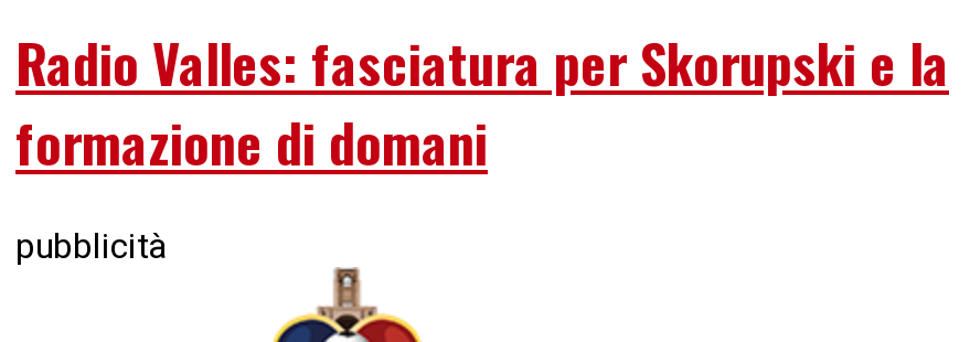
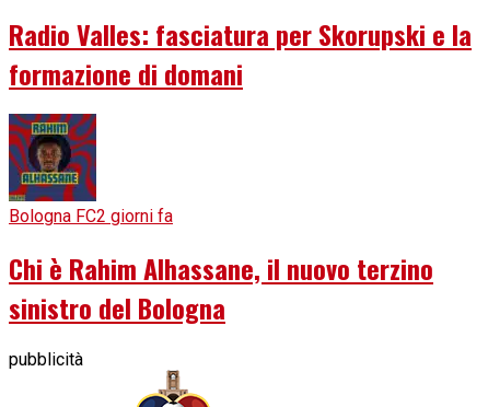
none -> [8,113,433,327] [image] | Bologna FC2 giorni fa | Chi è Rahim Alhassane, il nuovo terzino | sinistro del Bologna

